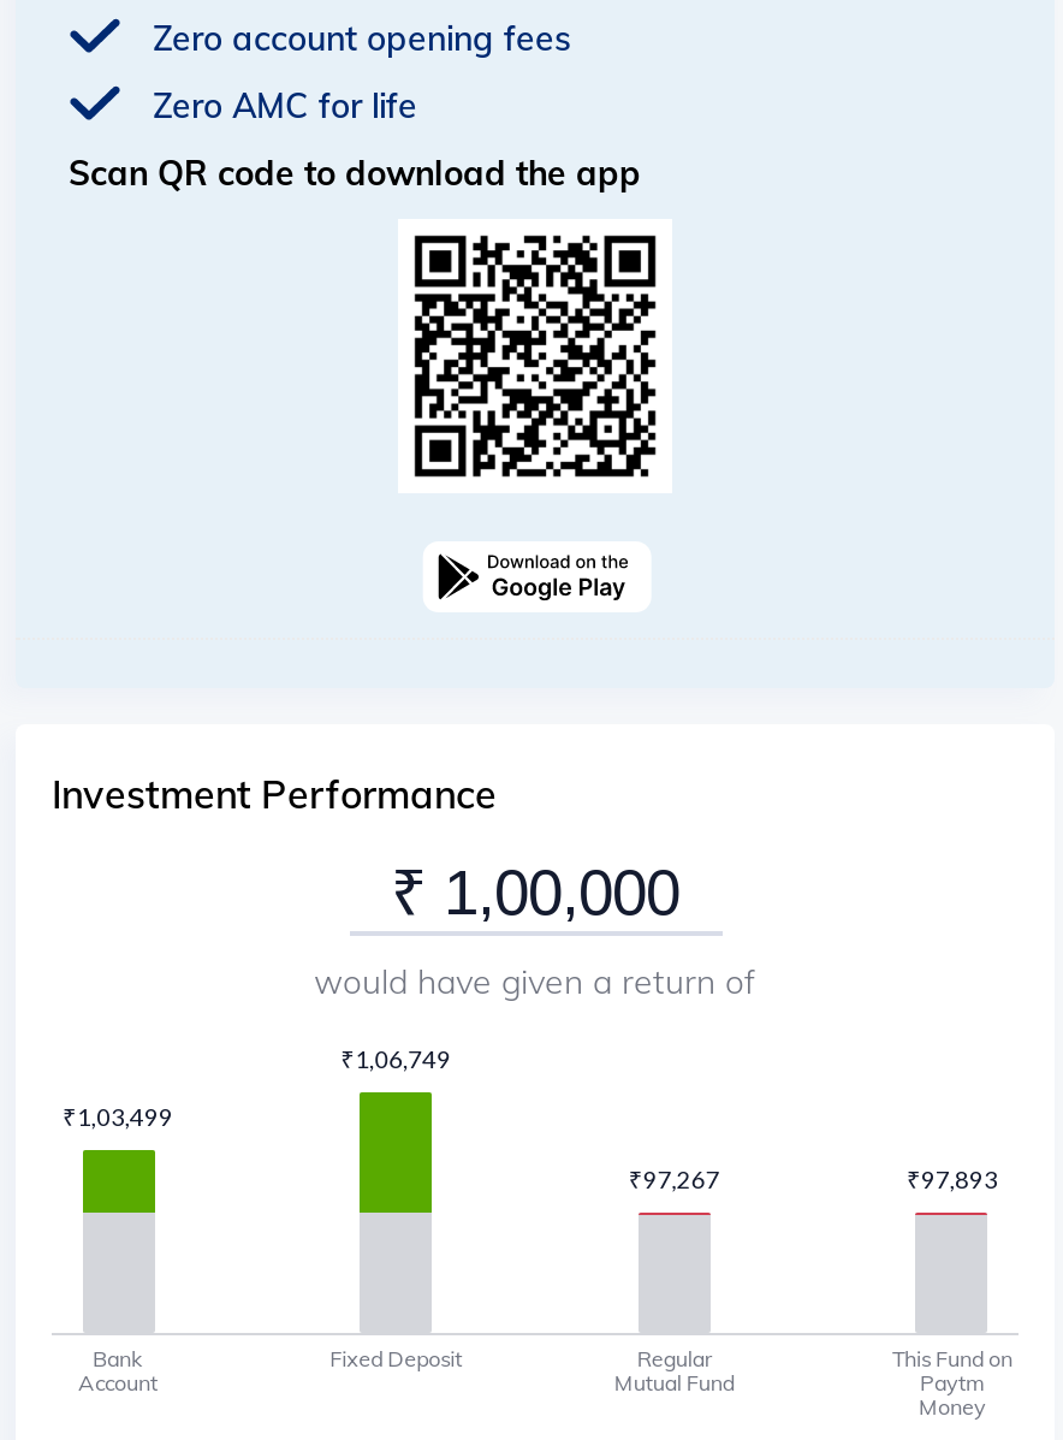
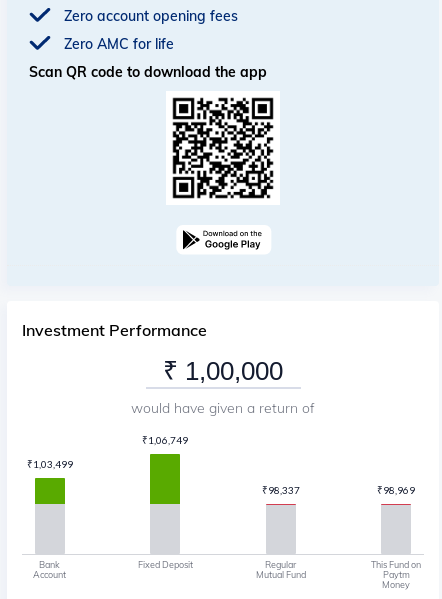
[628,1165,720,1196] ₹97,267 -> [262,484,300,497] ₹98,337
[907,1165,998,1196] ₹97,893 -> [377,484,415,497] ₹98,969

